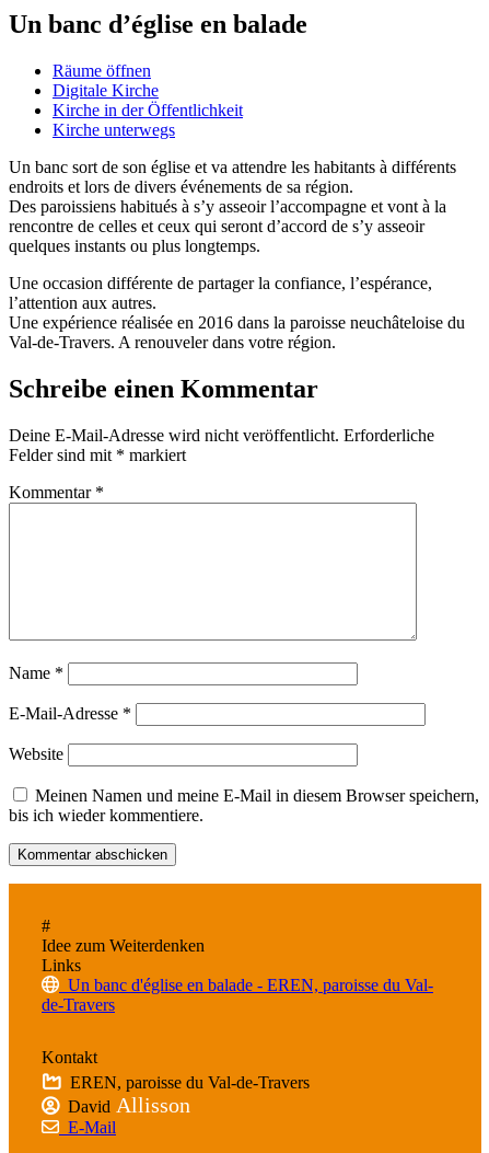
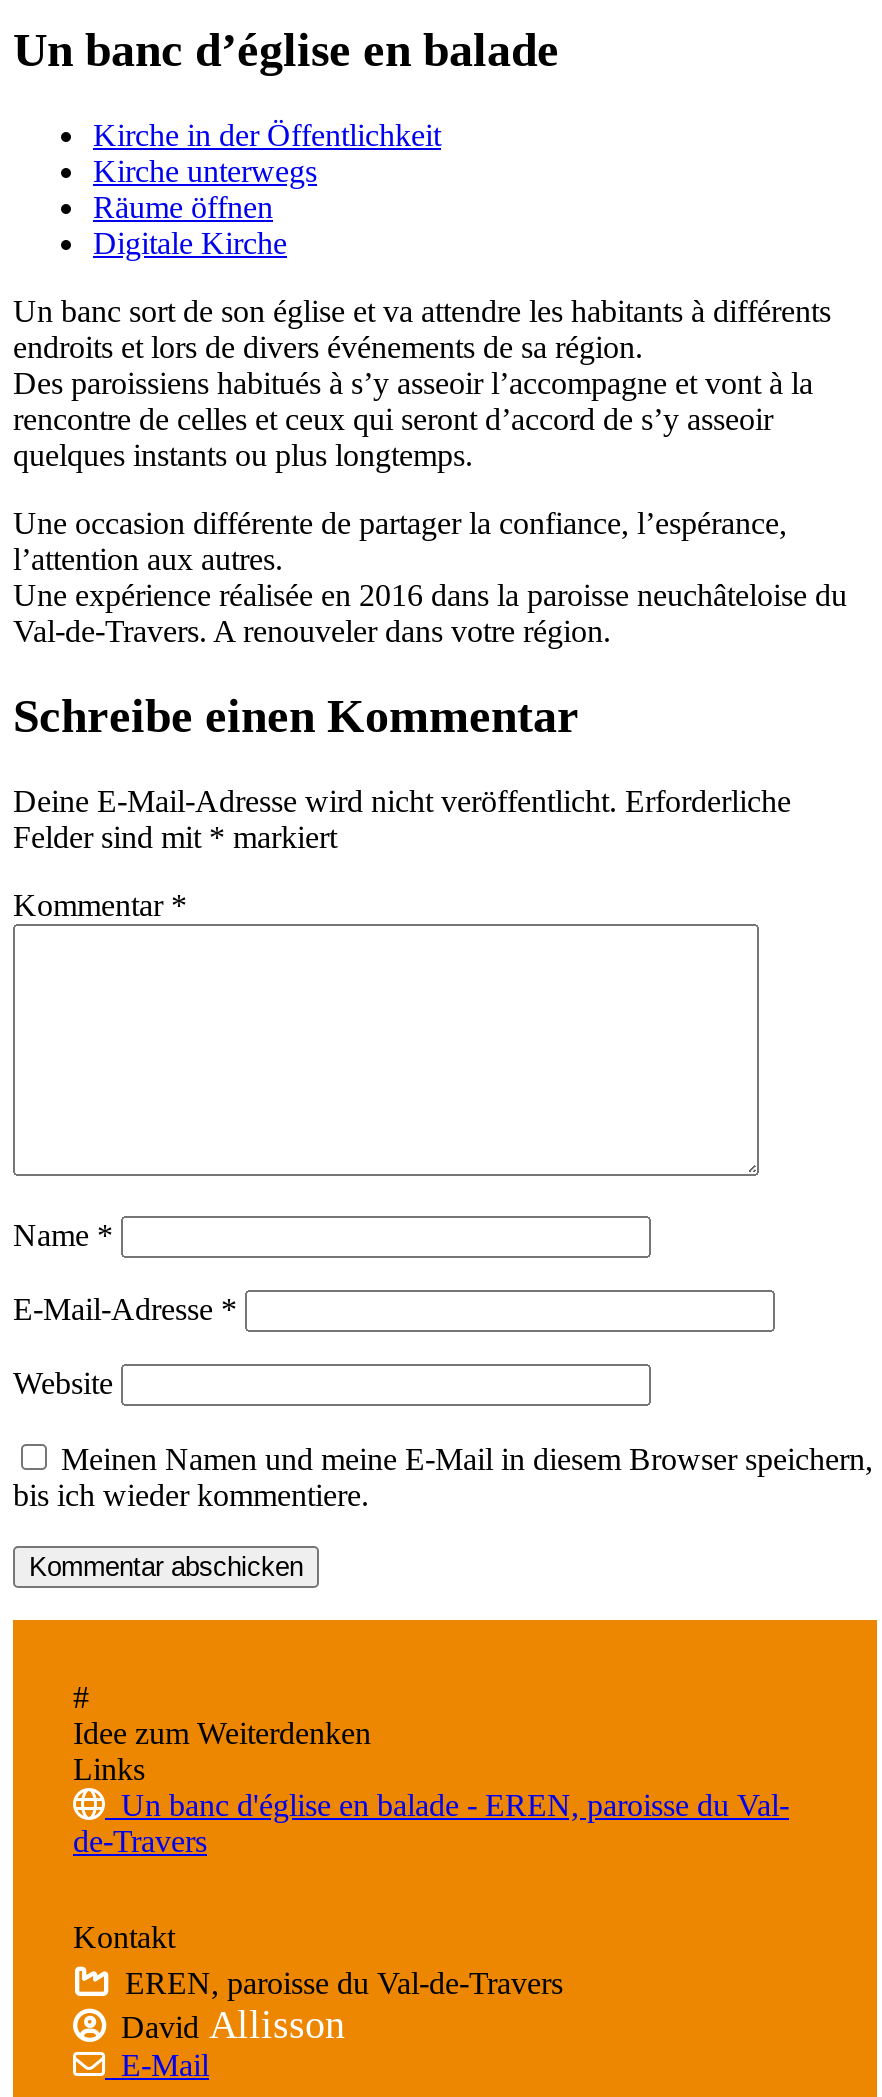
moved [53,61,159,99] -> [93,190,287,260]: Räume öffnen | Digitale Kirche
moved [53,101,243,139] -> [93,118,441,188]: Kirche in der Öffentlichkeit | Kirche unterwegs

